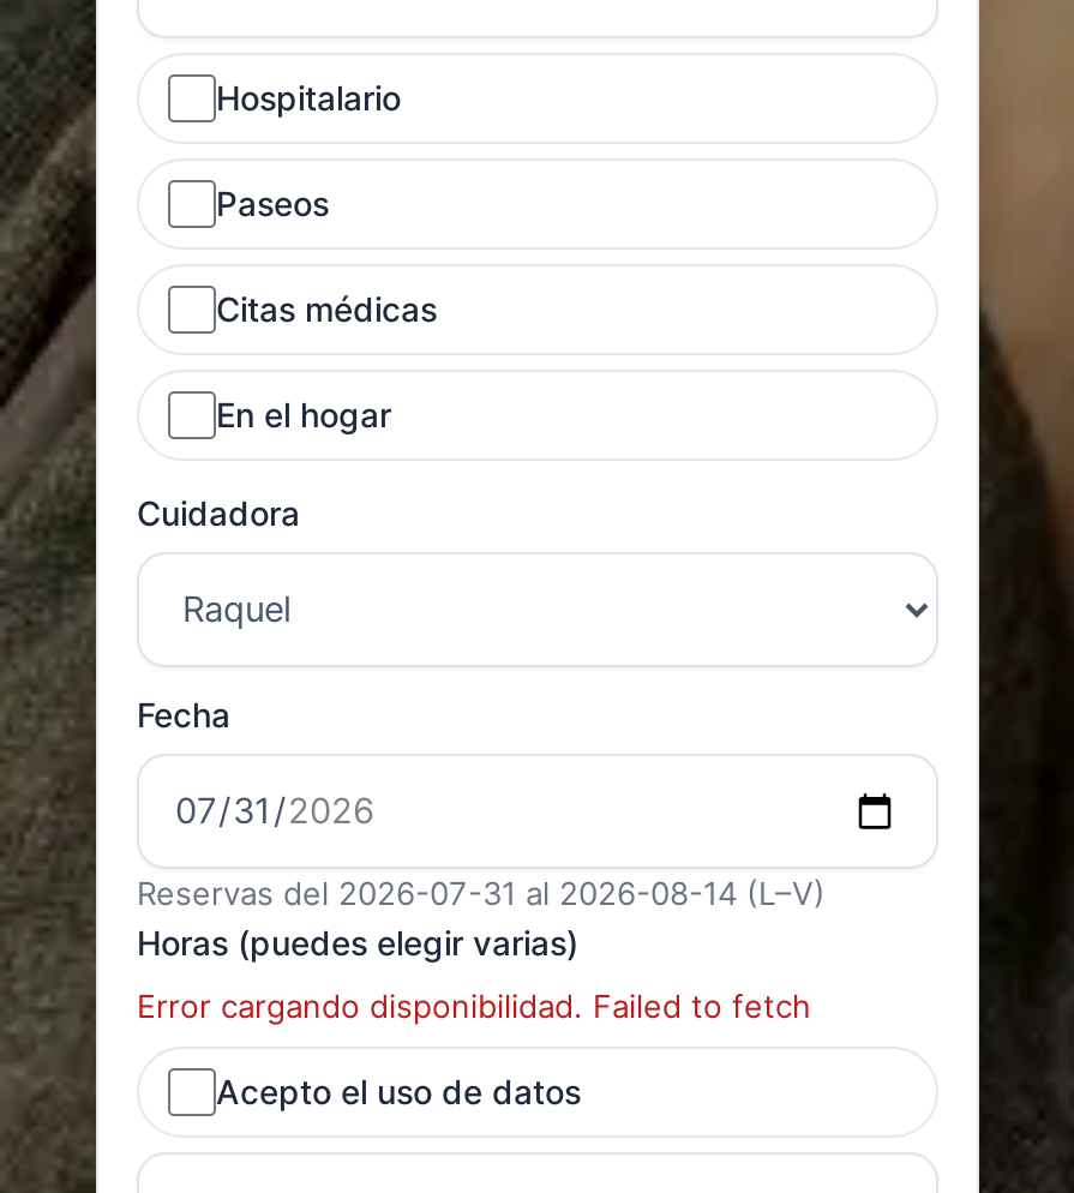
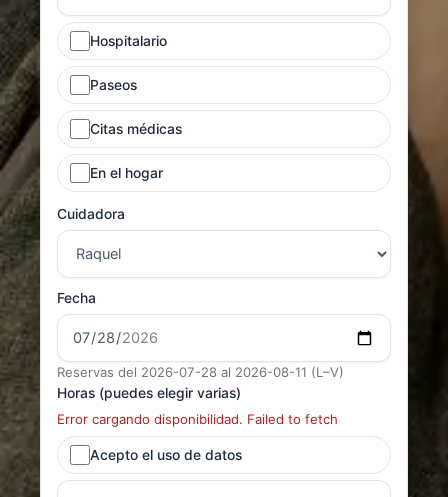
[137,874,826,912] Reservas del 2026-07-31 al 2026-08-14 (L–V) -> [57,364,344,380] Reservas del 2026-07-28 al 2026-08-11 (L–V)

